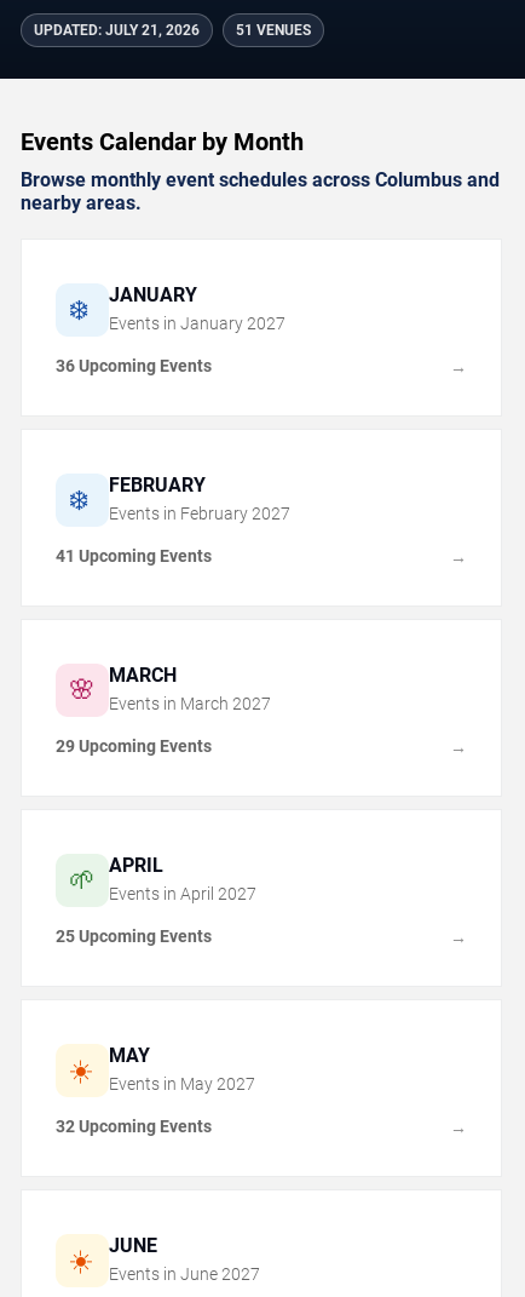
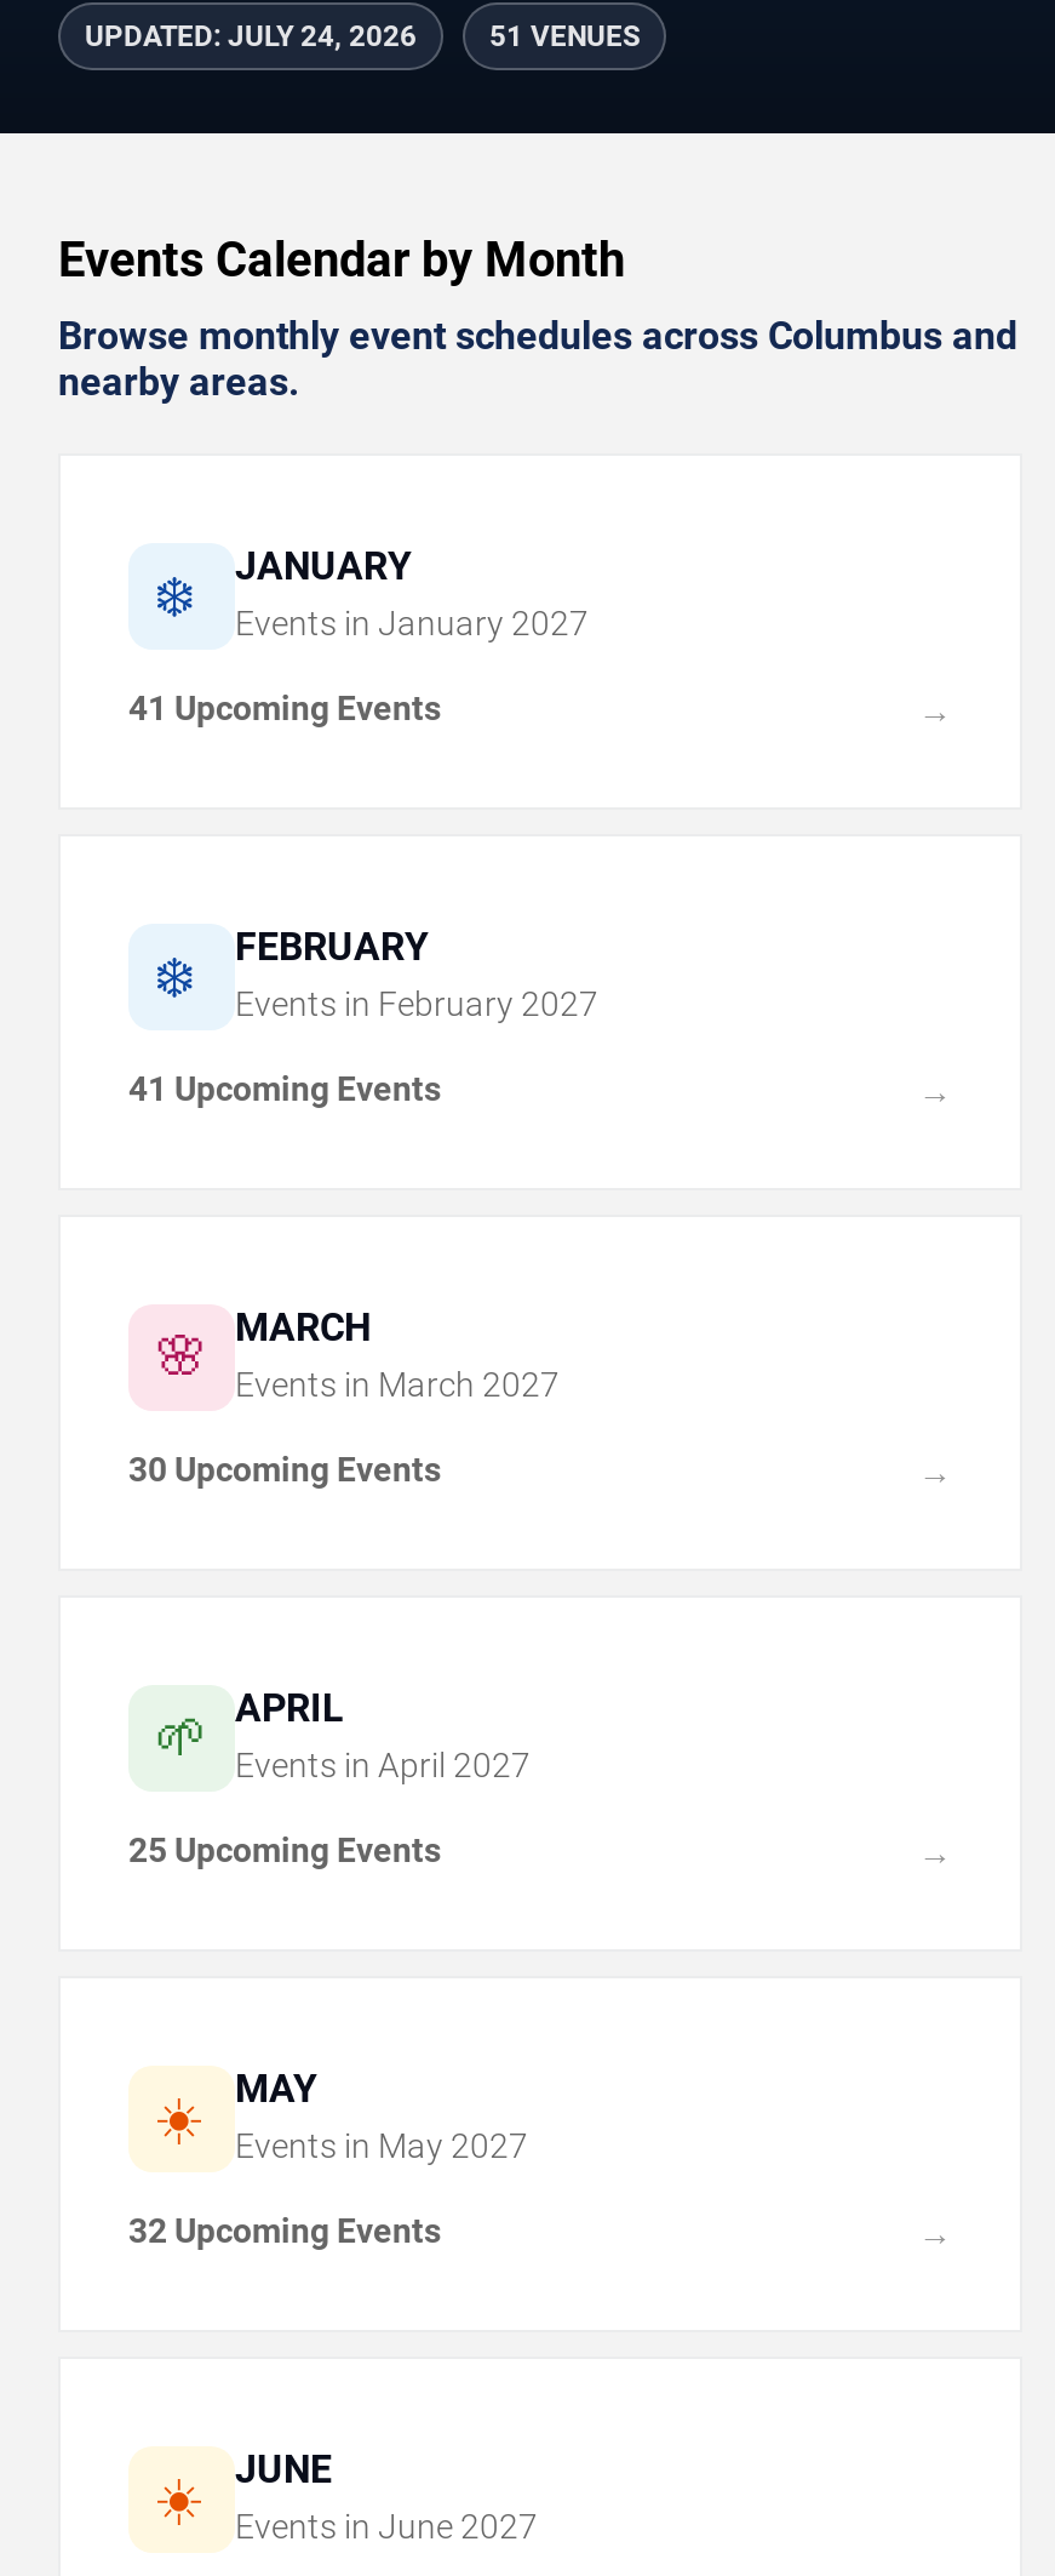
[34,22,200,39] UPDATED: JULY 21, 2026 -> [85,20,417,54] UPDATED: JULY 24, 2026
[56,356,212,376] 36 Upcoming Events -> [128,689,441,728] 41 Upcoming Events
[56,737,212,756] 29 Upcoming Events -> [128,1451,441,1489] 30 Upcoming Events

